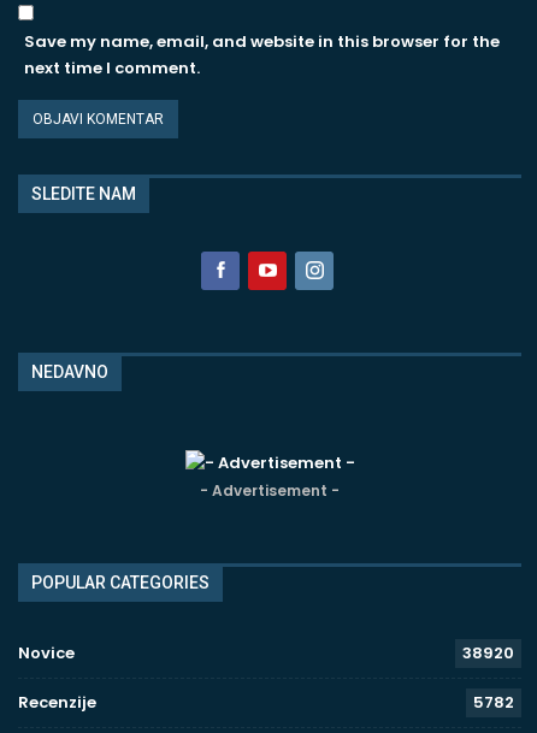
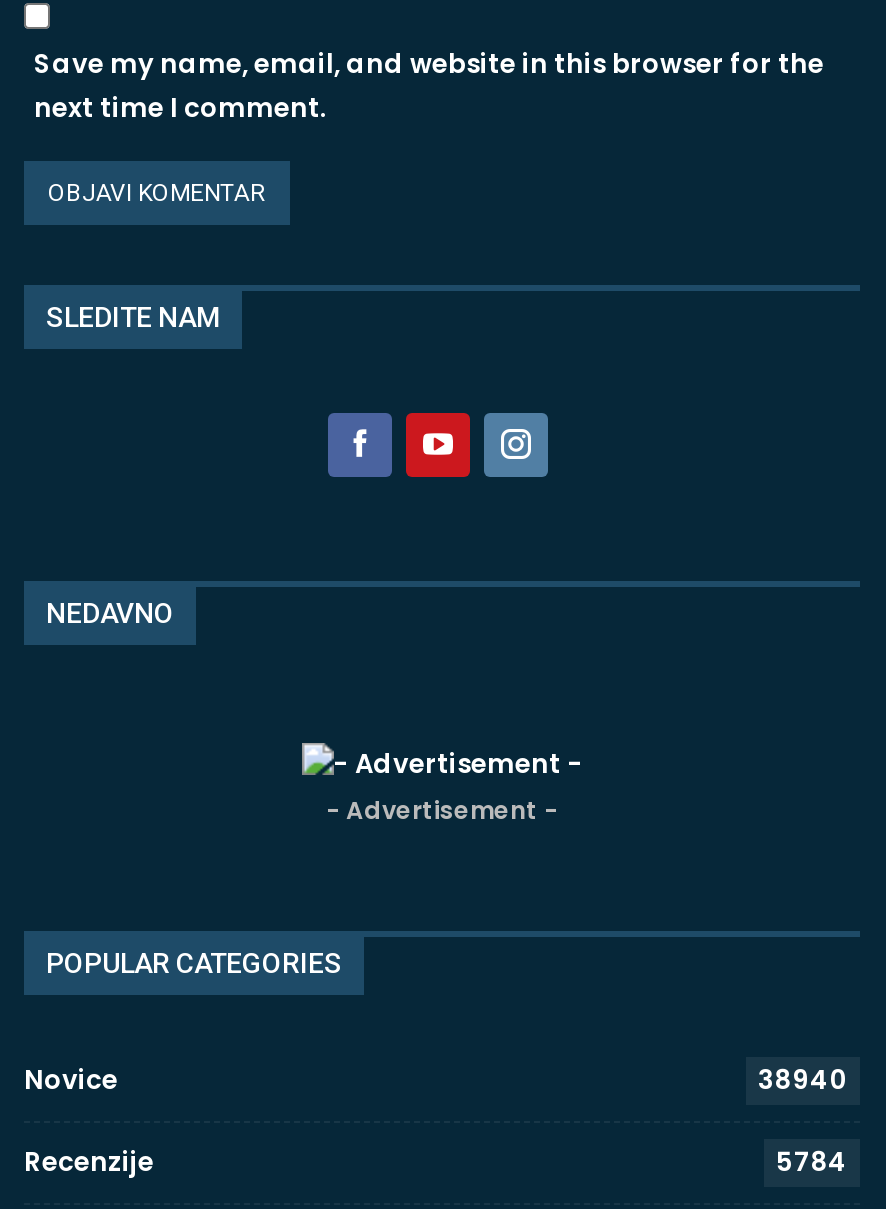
[462,642,514,665] 38920 -> [758,1061,848,1099] 38940
[473,691,514,714] 5782 -> [776,1143,848,1181] 5784

